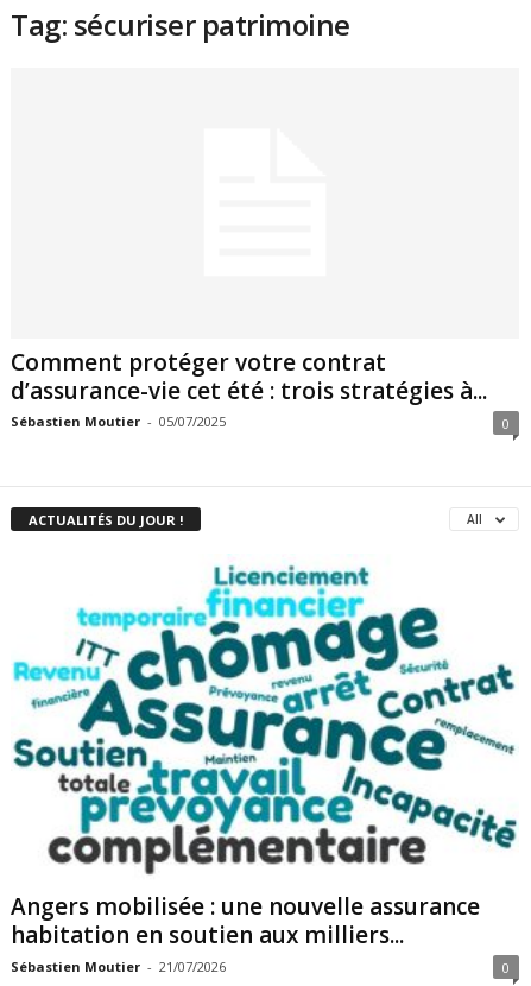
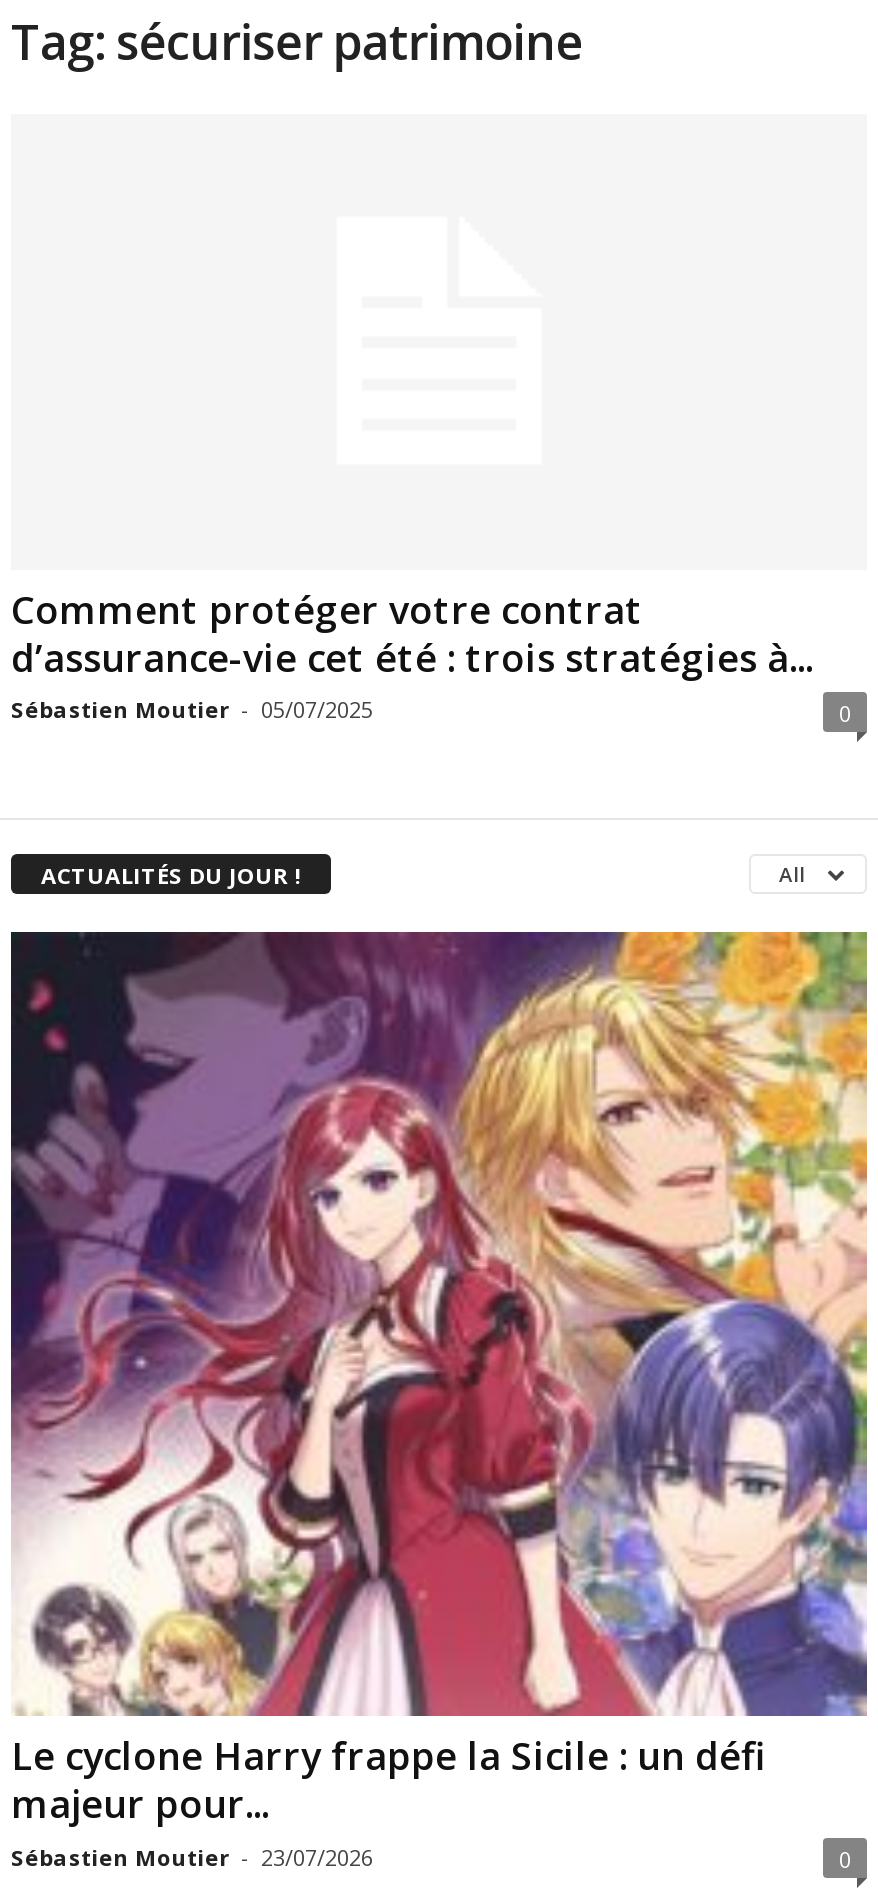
[11,554,519,975] [image] | Angers mobilisée : une nouvelle assurance | habitation en soutien aux milliers... | Sébastien Moutier - 21/07/2026 -> [9,930,869,1872] [image] | Le cyclone Harry frappe la Sicile : un défi | majeur pour... | Sébastien Moutier - 23/07/2026

